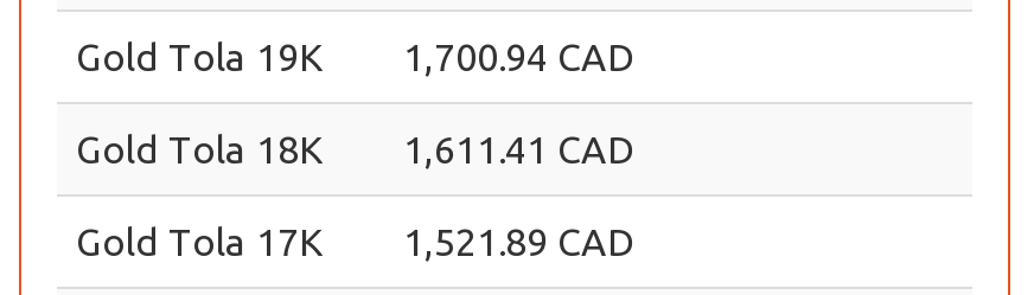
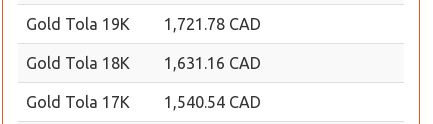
[76,36,633,78] Gold Tola 19K 1,700.94 CAD -> [26,15,261,33] Gold Tola 19K 1,721.78 CAD
[76,128,633,171] Gold Tola 18K 1,611.41 CAD -> [26,54,261,72] Gold Tola 18K 1,631.16 CAD
[76,220,633,263] Gold Tola 17K 1,521.89 CAD -> [26,93,261,111] Gold Tola 17K 1,540.54 CAD

